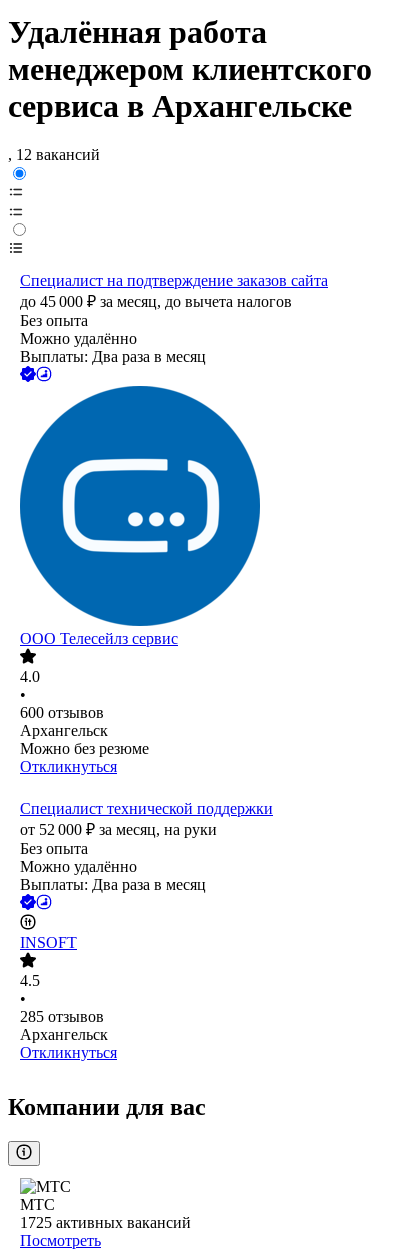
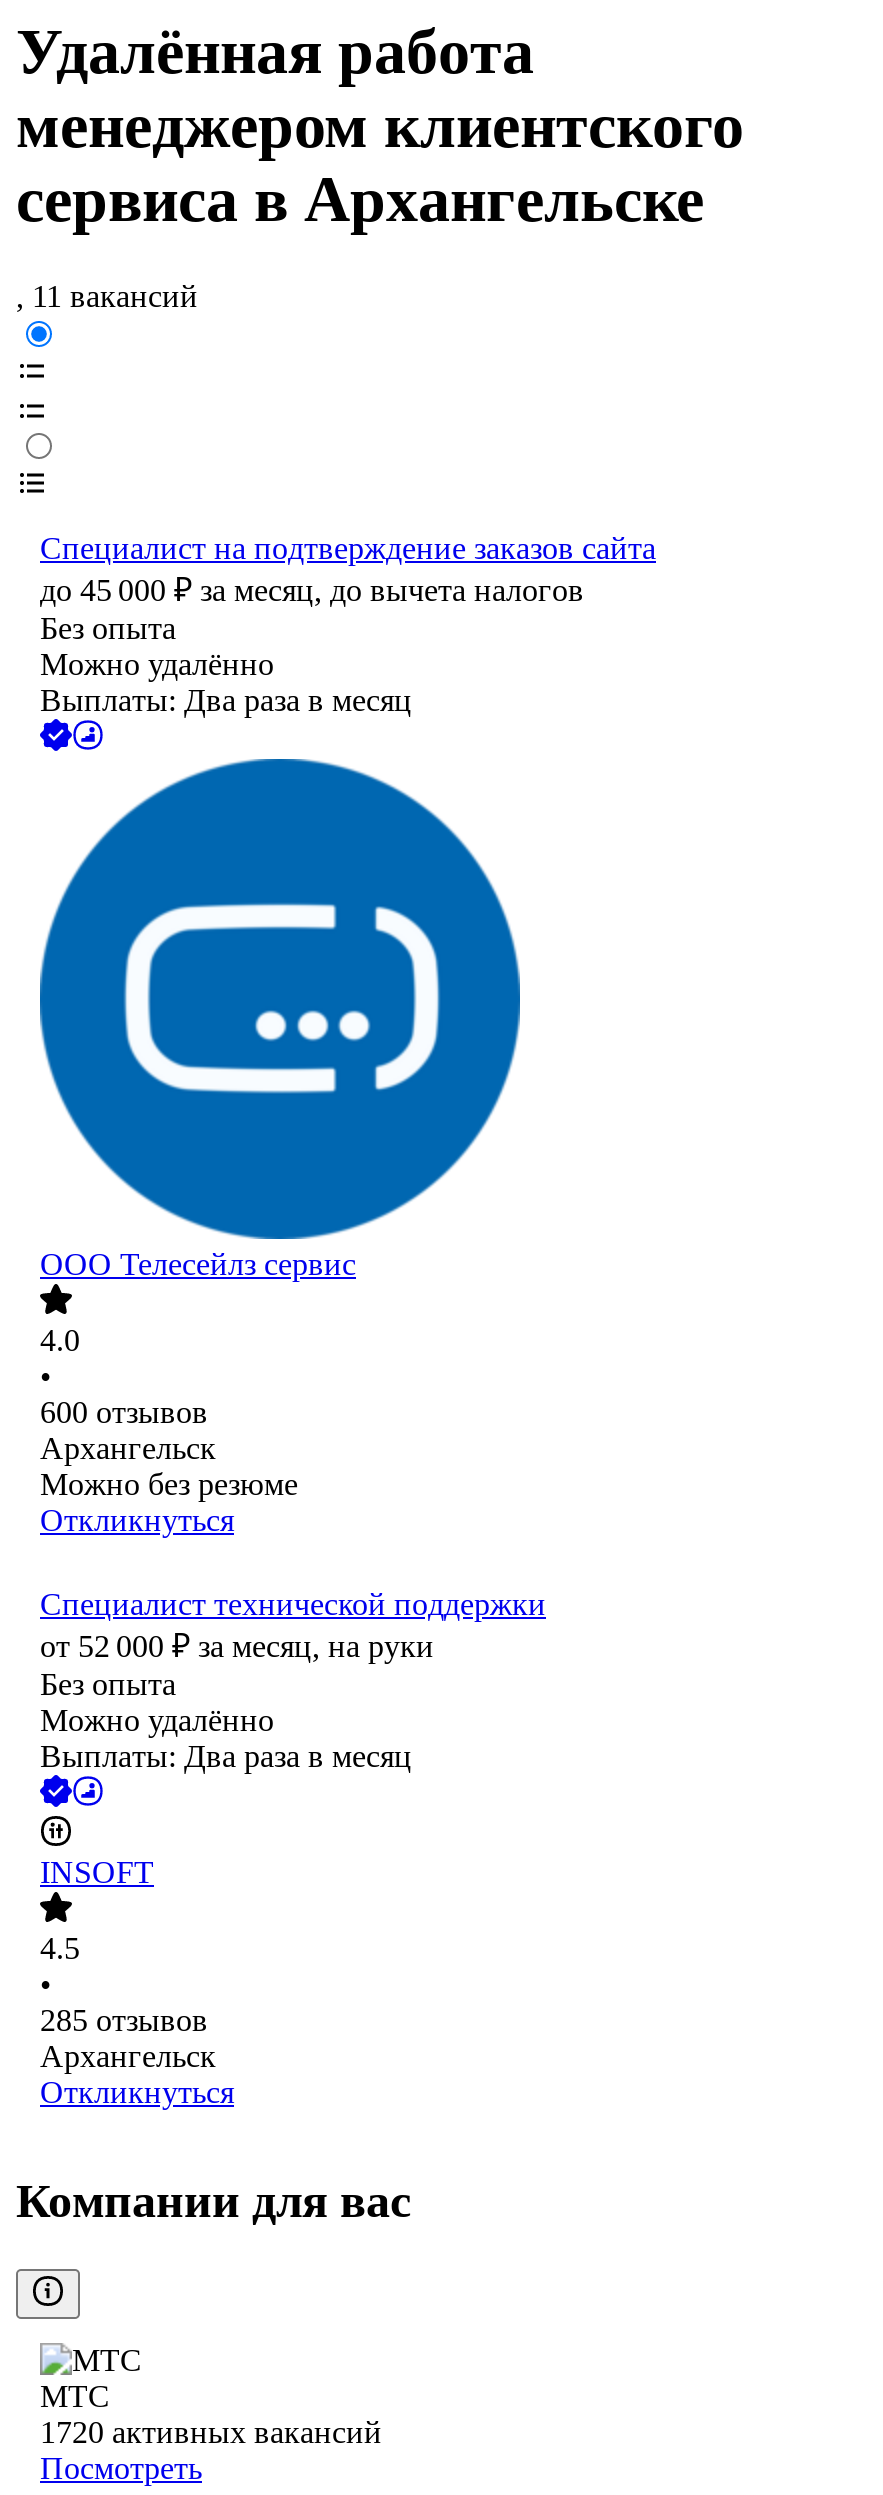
[8,146,100,163] , 12 вакансий -> [16,280,198,314] , 11 вакансий
[20,1214,191,1231] 1725 активных вакансий -> [40,2416,382,2450] 1720 активных вакансий

